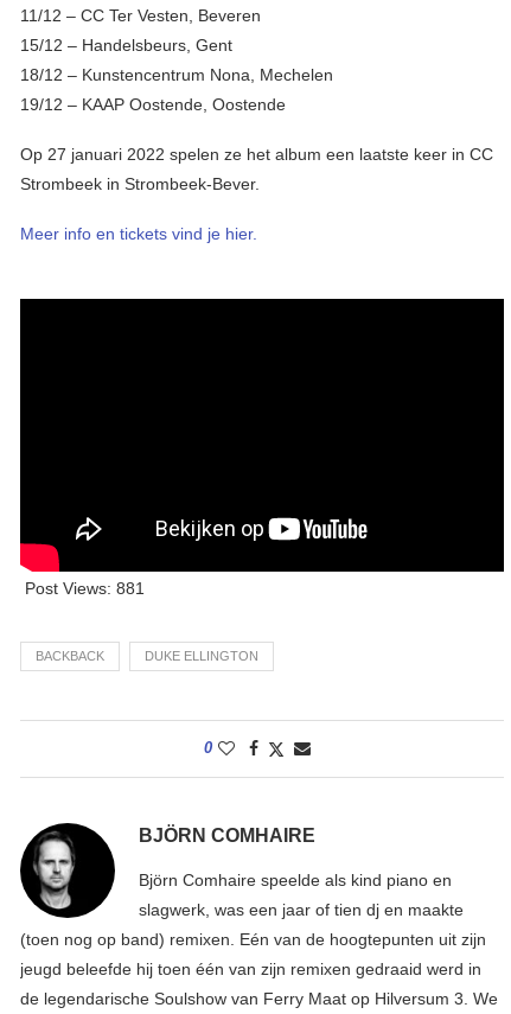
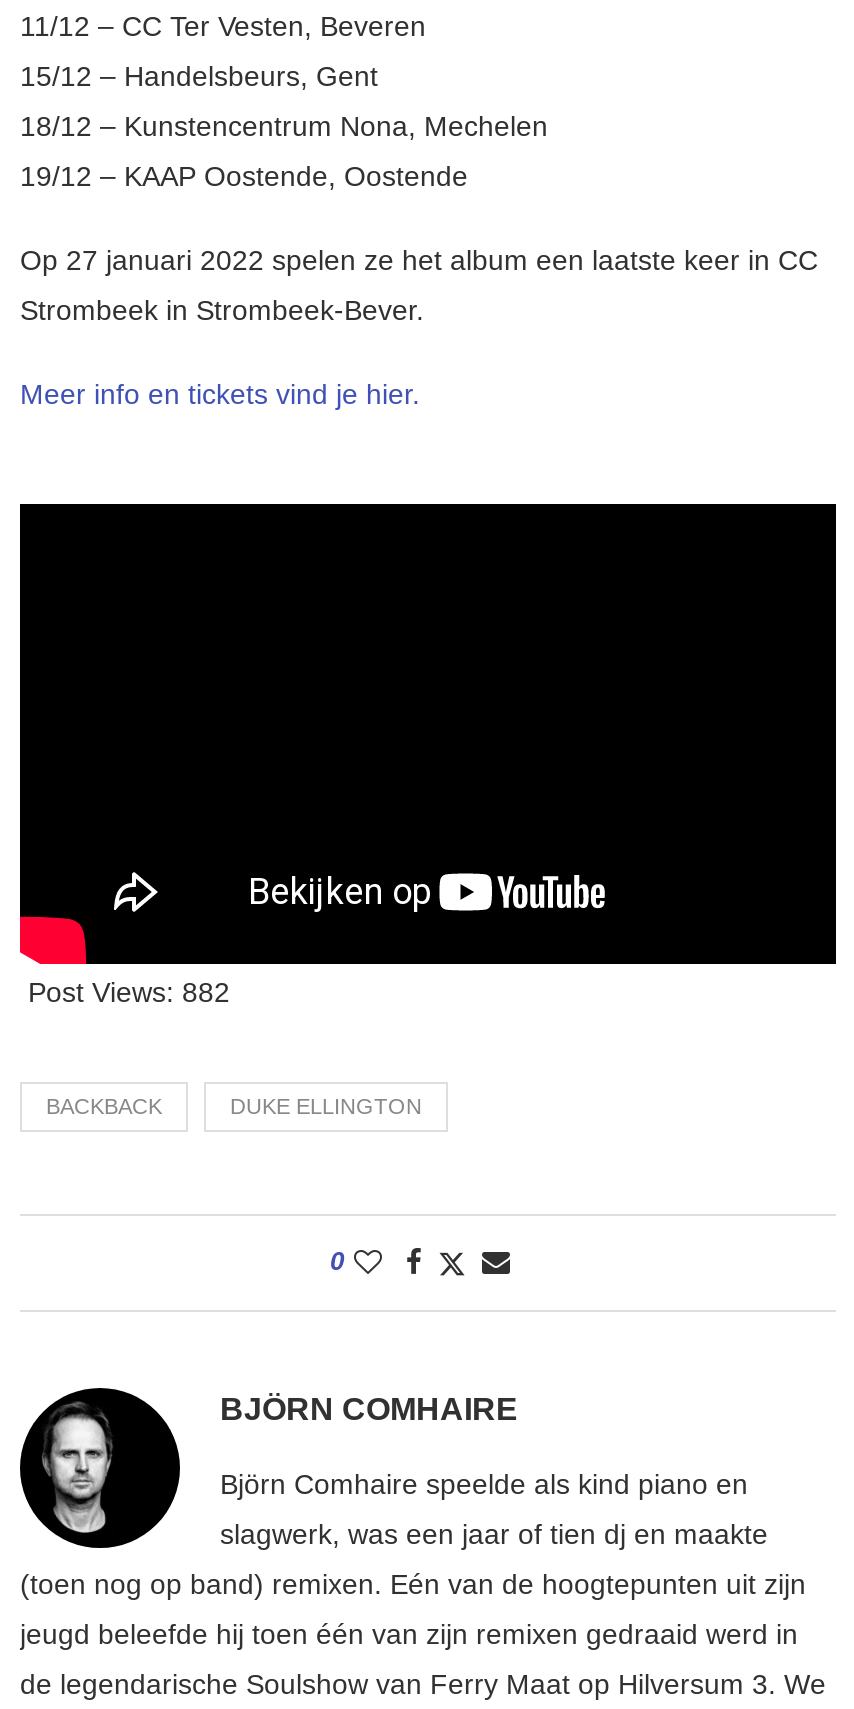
[25,579,145,598] Post Views: 881 -> [28,976,230,1008] Post Views: 882

